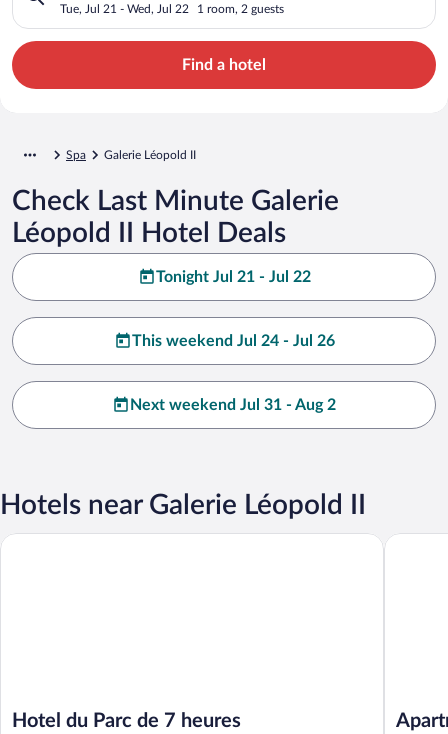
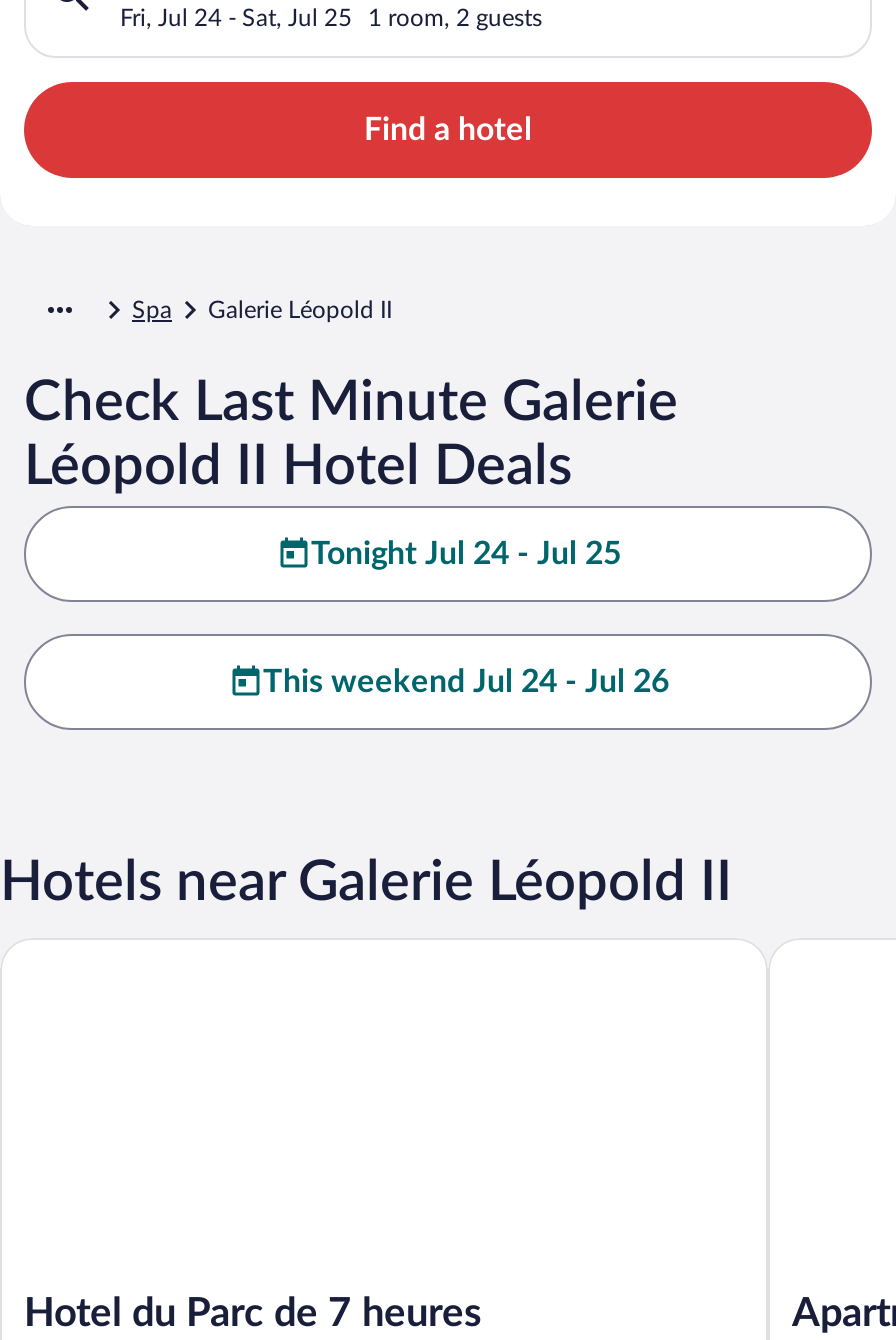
[60,3,189,15] Tue, Jul 21 - Wed, Jul 22 -> [120,5,352,29] Fri, Jul 24 - Sat, Jul 25
[155,269,310,285] Tonight Jul 21 - Jul 22 -> [311,537,621,569] Tonight Jul 24 - Jul 25
[130,397,336,413] Next weekend Jul 31 - Aug 2 -> none

